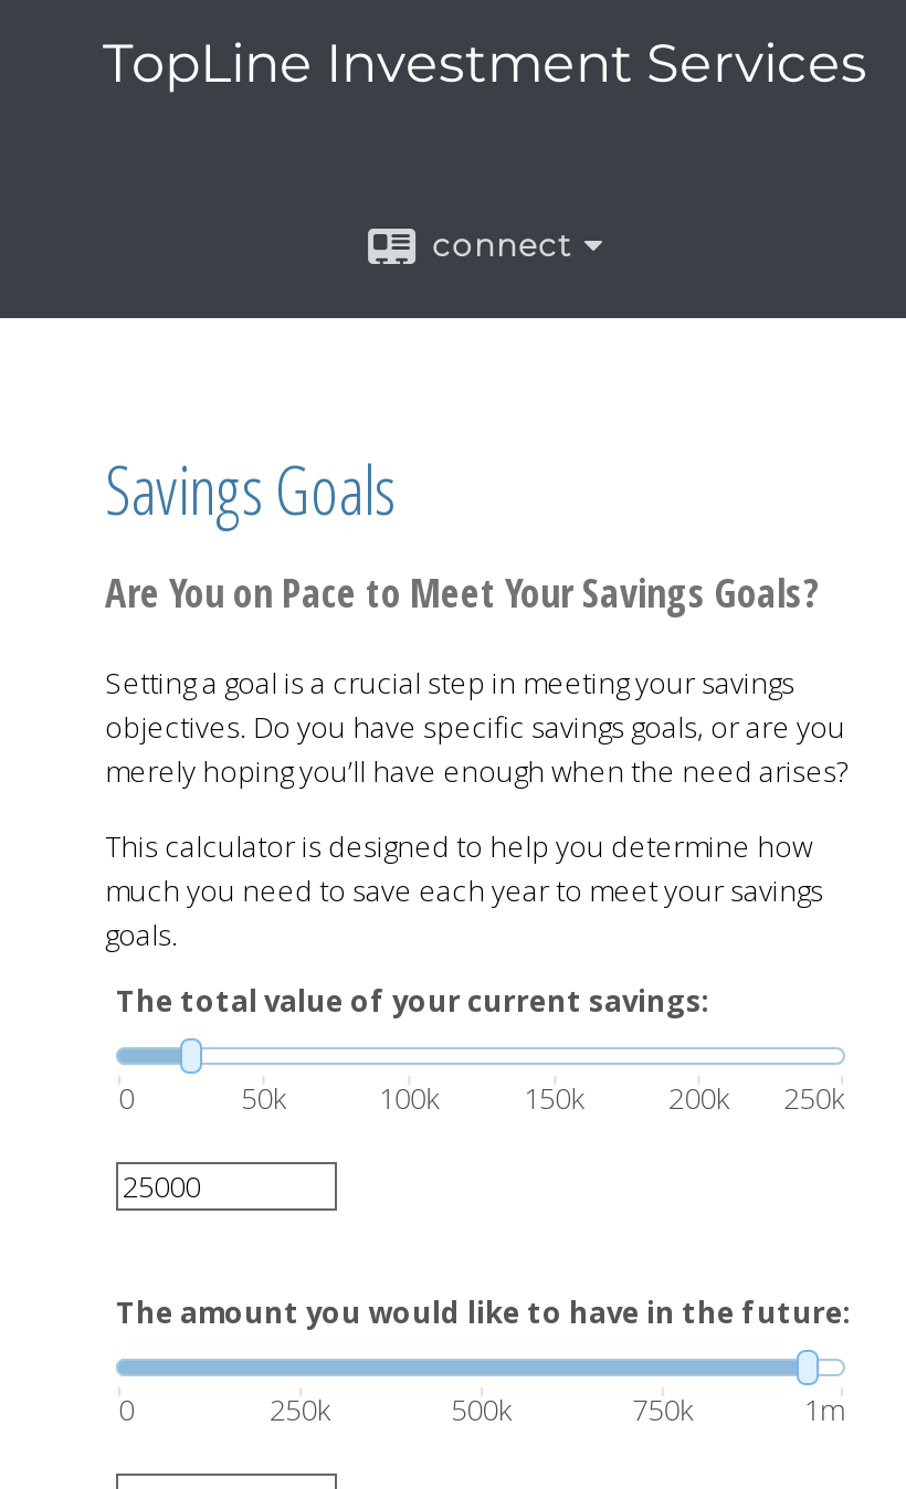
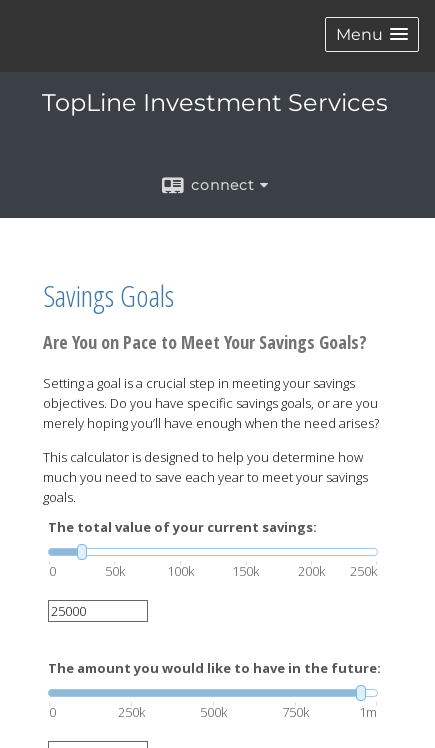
none -> [336,25,383,44] Menu

